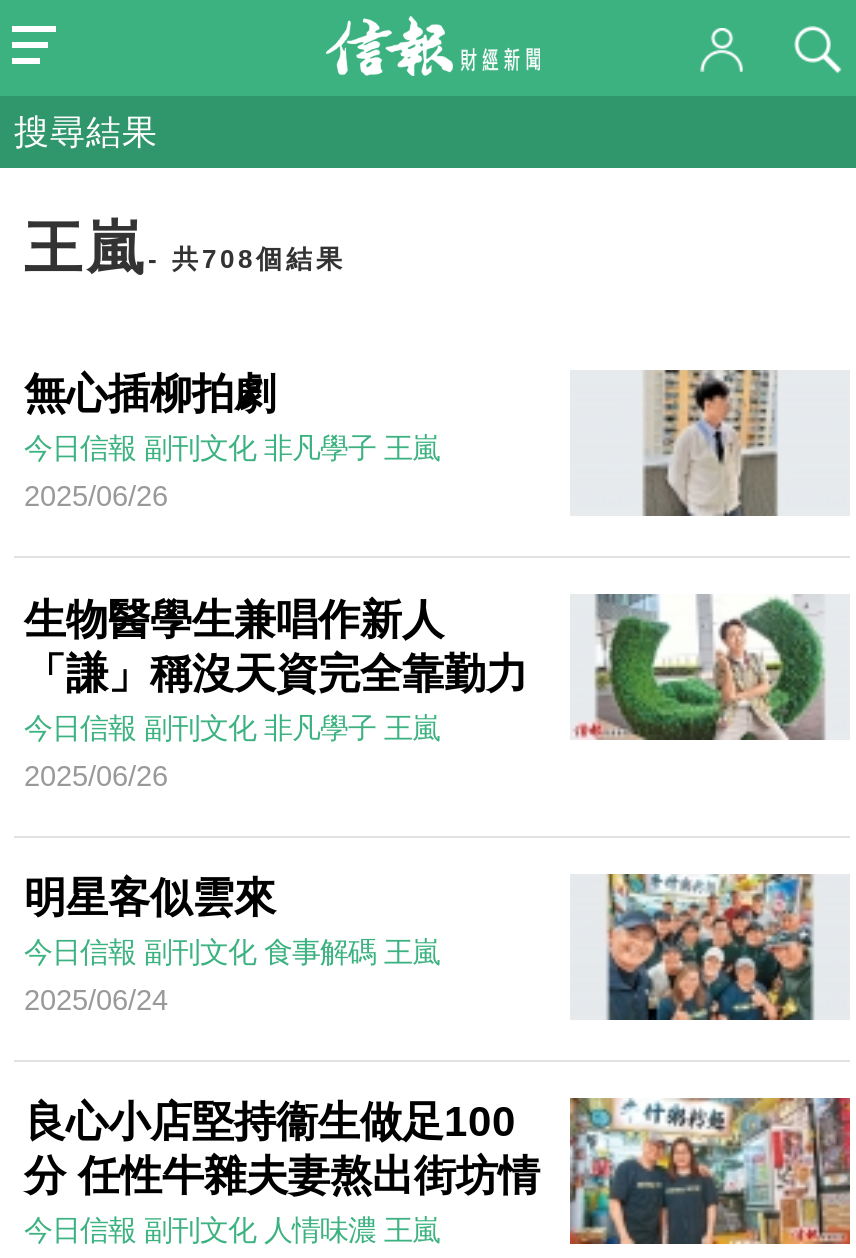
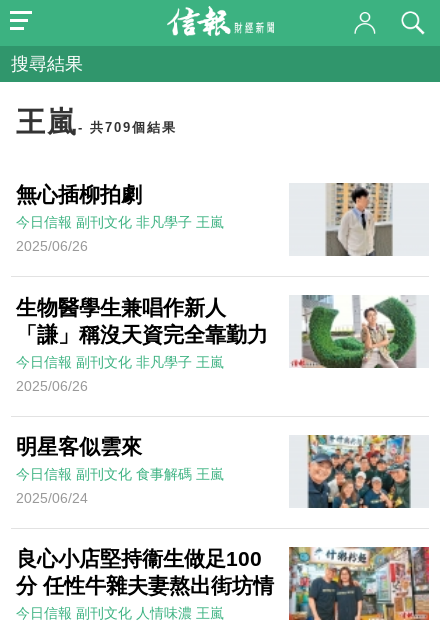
[24,216,346,280] 王嵐- 共708個結果 -> [16,106,177,138] 王嵐- 共709個結果

